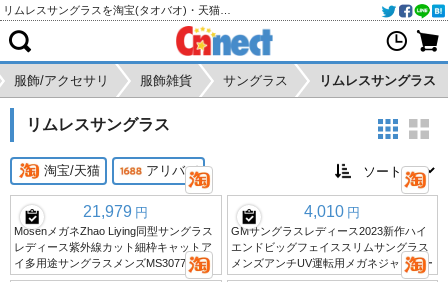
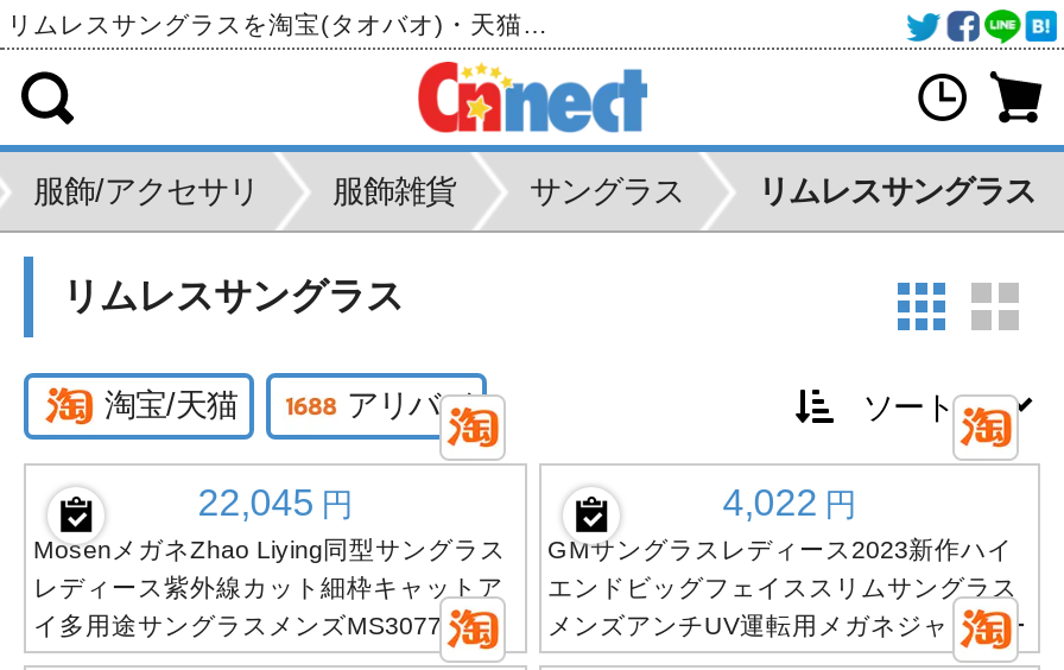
[83,203,148,220] 21,979 円 -> [198,483,352,524] 22,045 円
[304,203,360,220] 4,010 円 -> [722,483,855,524] 4,022 円

